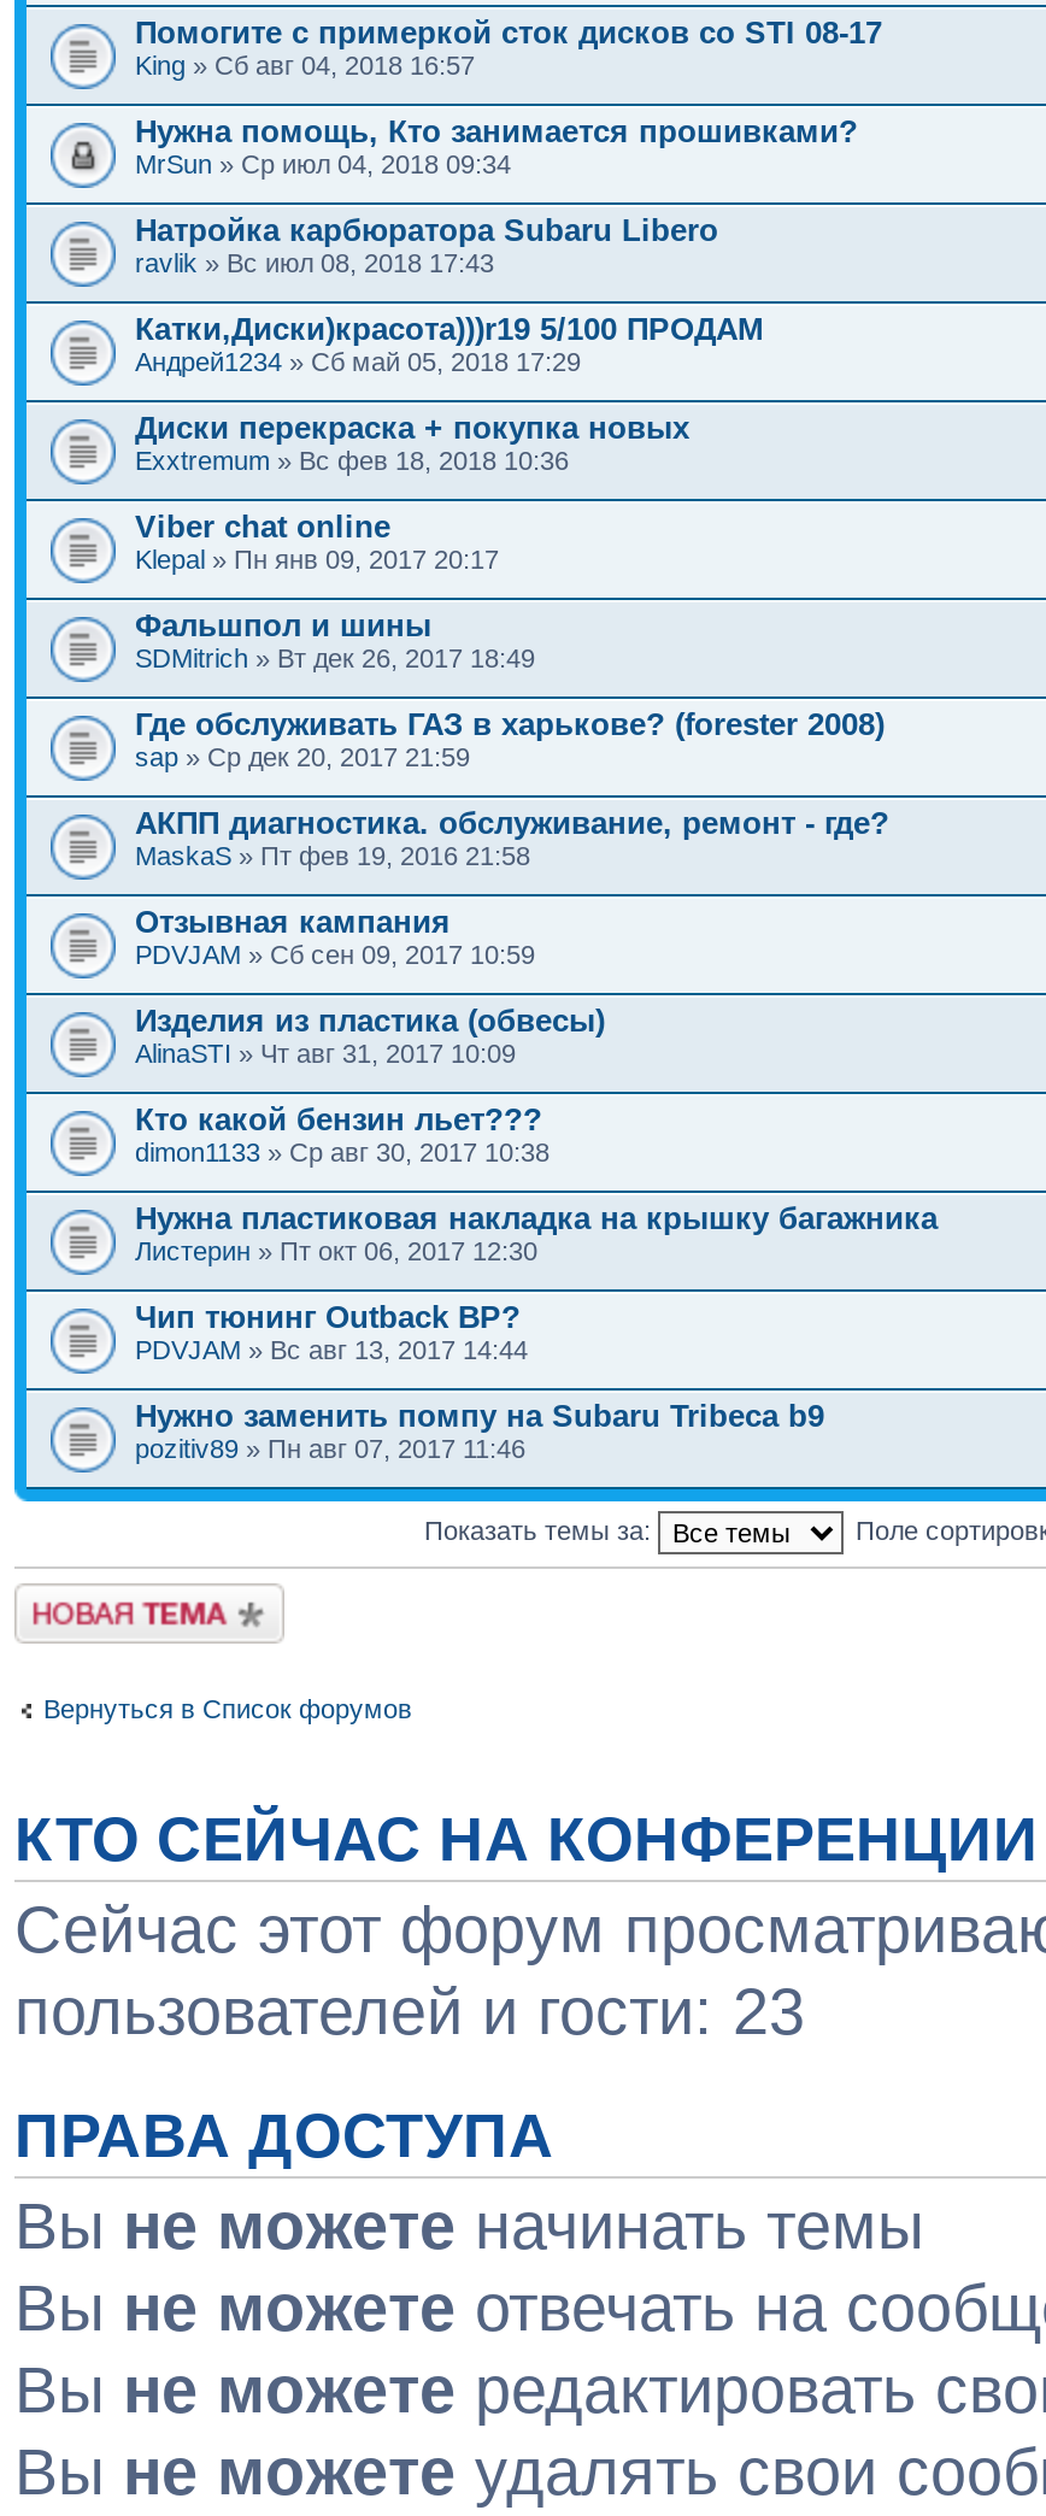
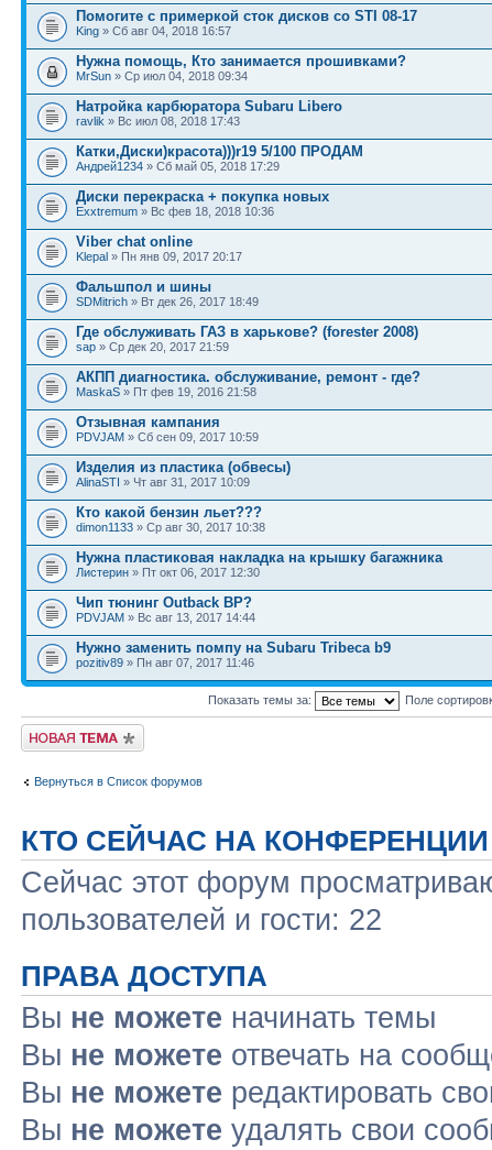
[14,1976,805,2048] пользователей и гости: 23 -> [21,903,382,937] пользователей и гости: 22

